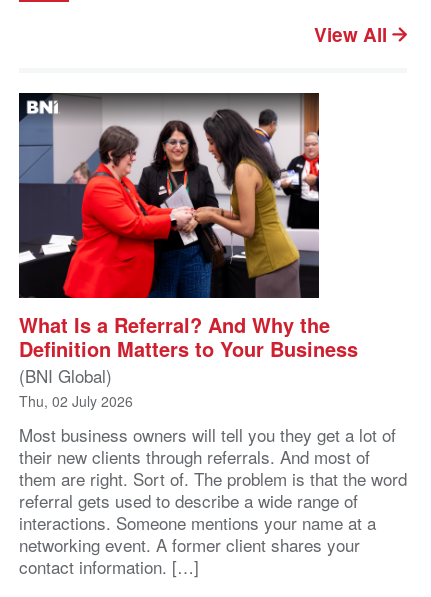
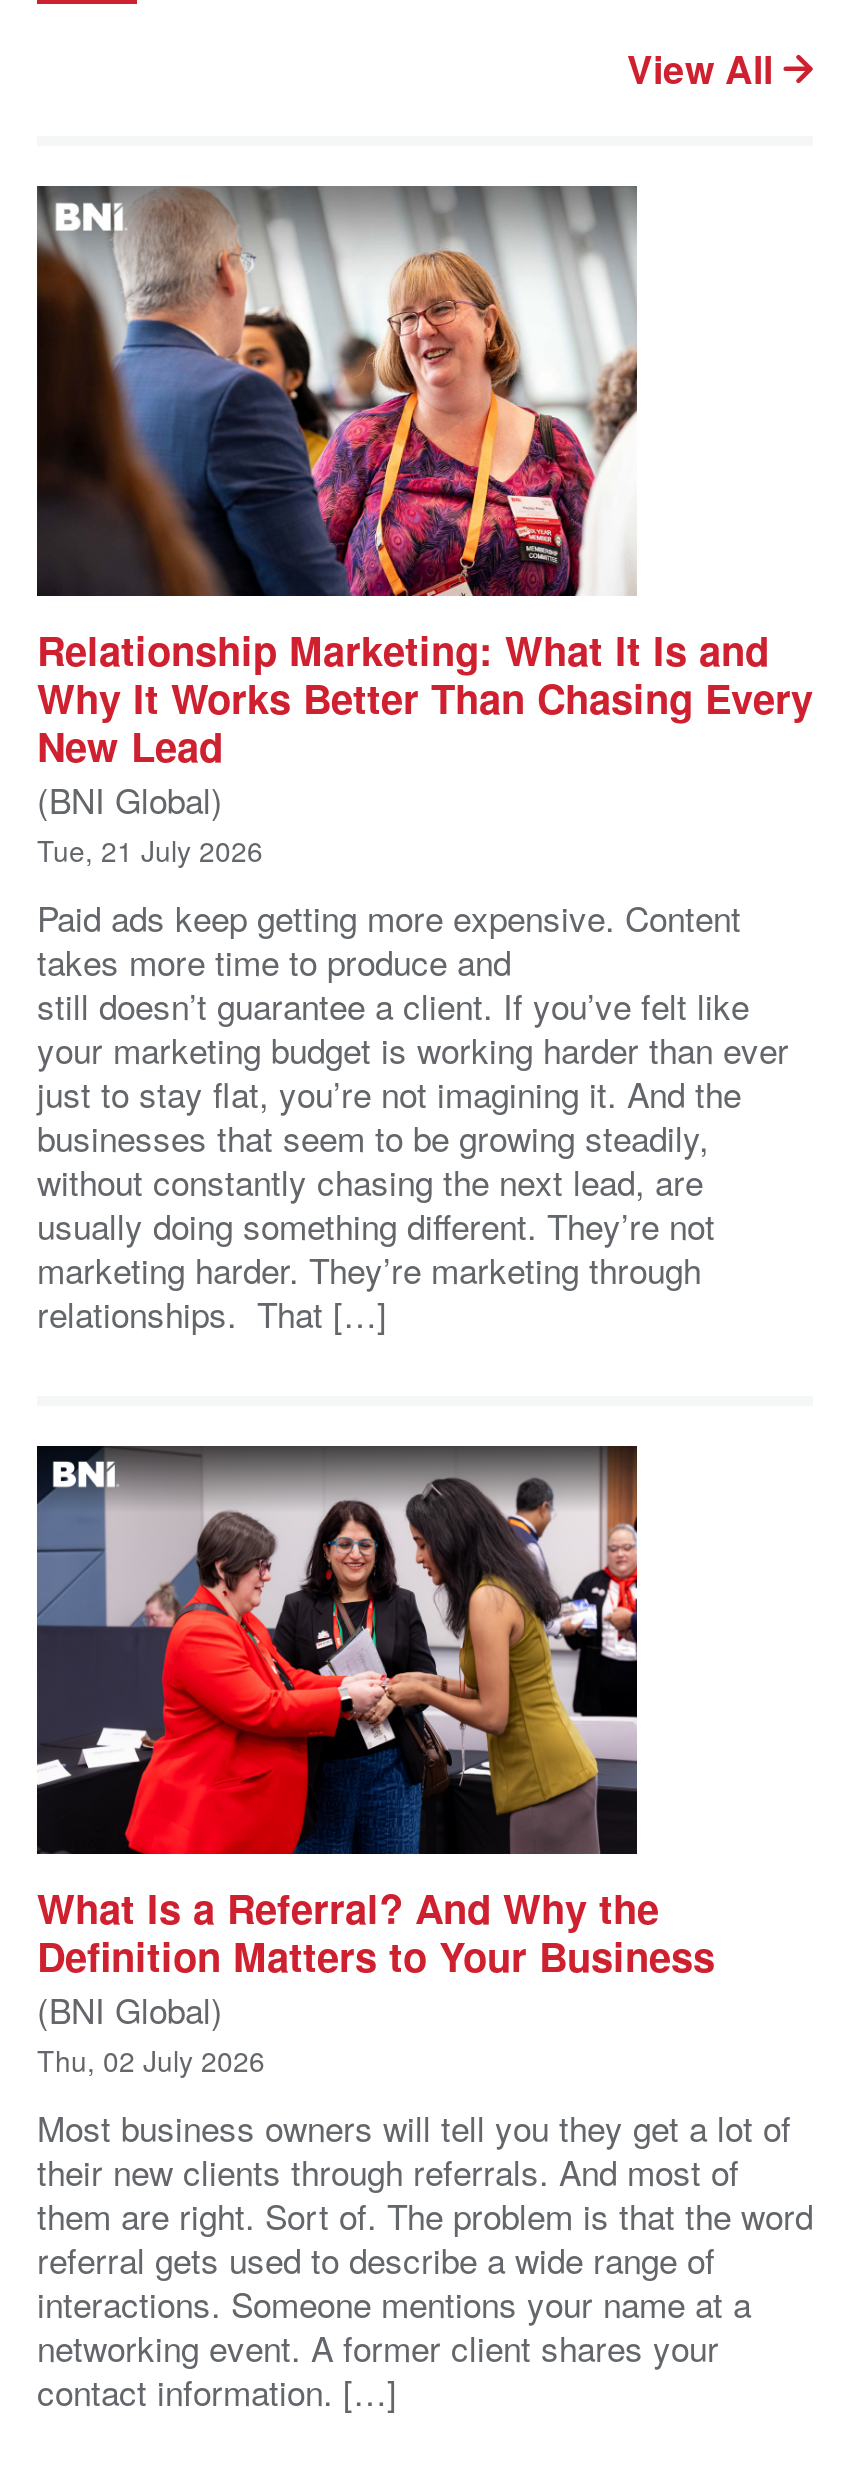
none -> [35,186,813,1337] [image] | Relationship Marketing: What It Is and | Why It Works Better Than Chasing Every | New Lead | (BNI Global) | Tue, 21 July 2026 | Paid ads keep getting more expensive. Content | takes more time to produce and | still doesn’t guarantee a client. If you’ve felt like | your marketing budget is working harder than ever | just to stay flat, you’re not imagining it. And the | businesses that seem to be growing steadily, | without constantly chasing the next lead, are | usually doing something different. They’re not | marketing harder. They’re marketing through | relationships. That […]

